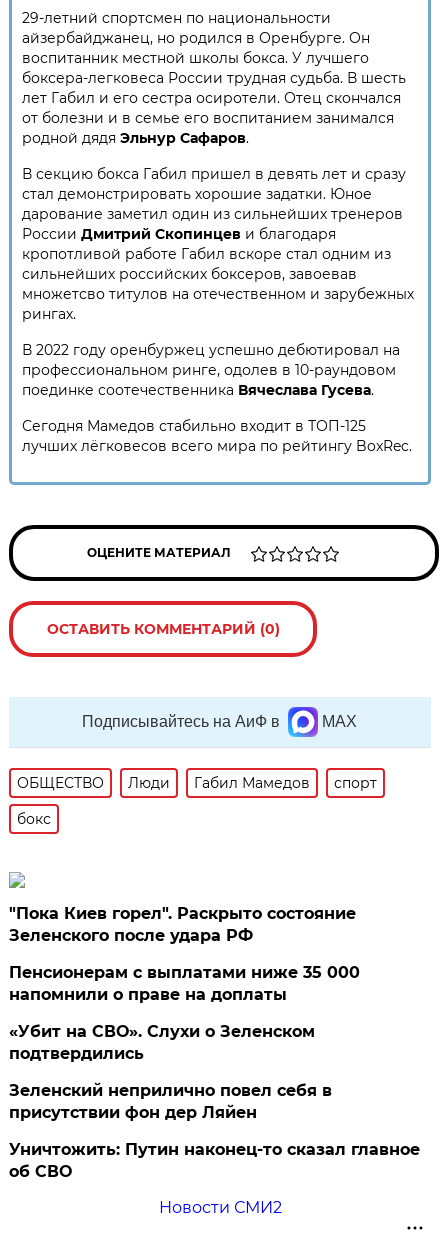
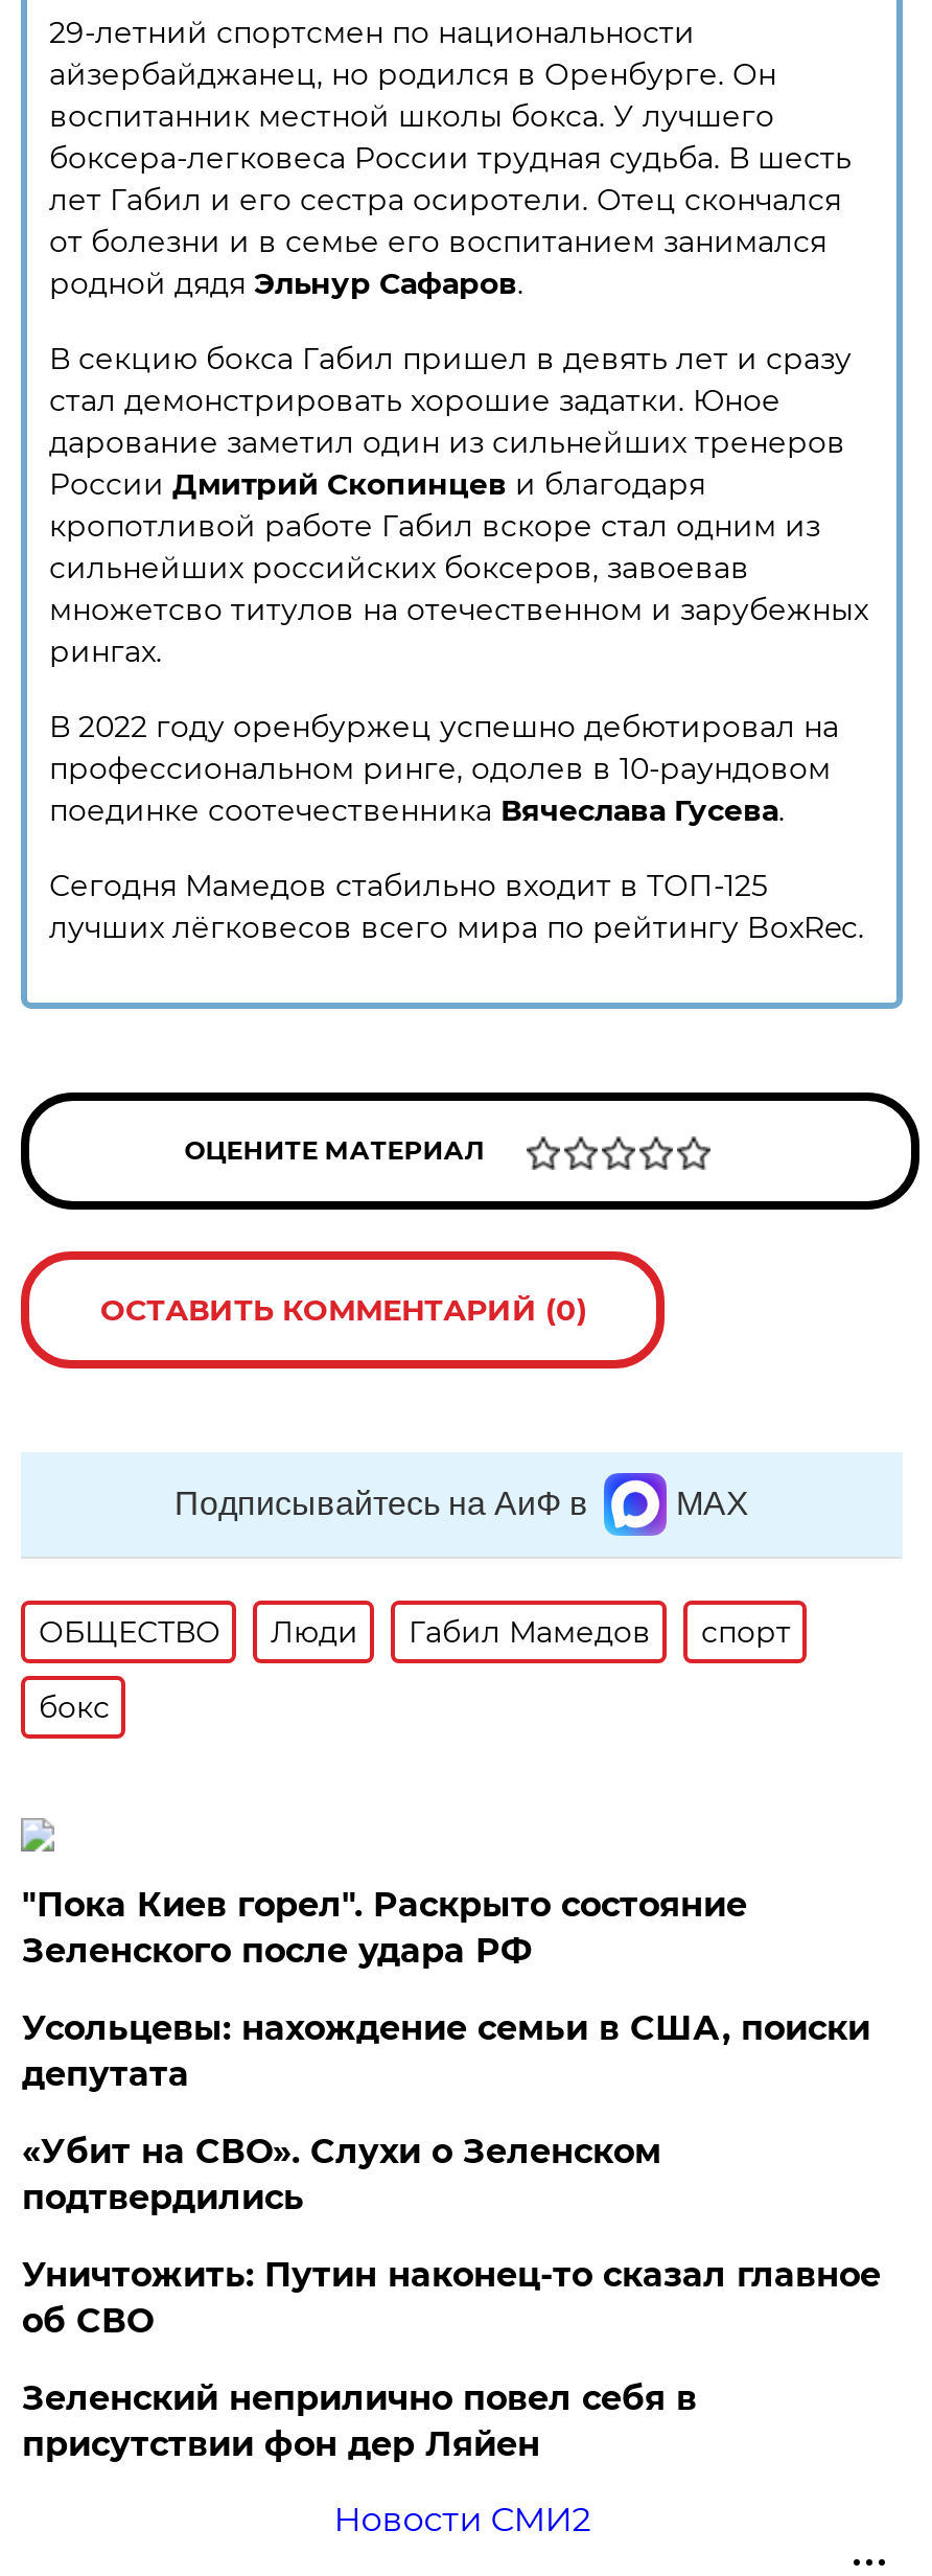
[9,963,360,1004] Пенсионерам с выплатами ниже 35 000 | напомнили о праве на доплаты -> [22,2008,870,2094] Усольцевы: нахождение семьи в США, поиски | депутата
moved [9,1081,332,1122] -> [22,2378,697,2464]: Зеленский неприлично повел cебя в | присутствии фон дер Ляйен
moved [9,1140,420,1181] -> [22,2255,881,2341]: Уничтожить: Путин наконец-то сказал главное | об СВО

